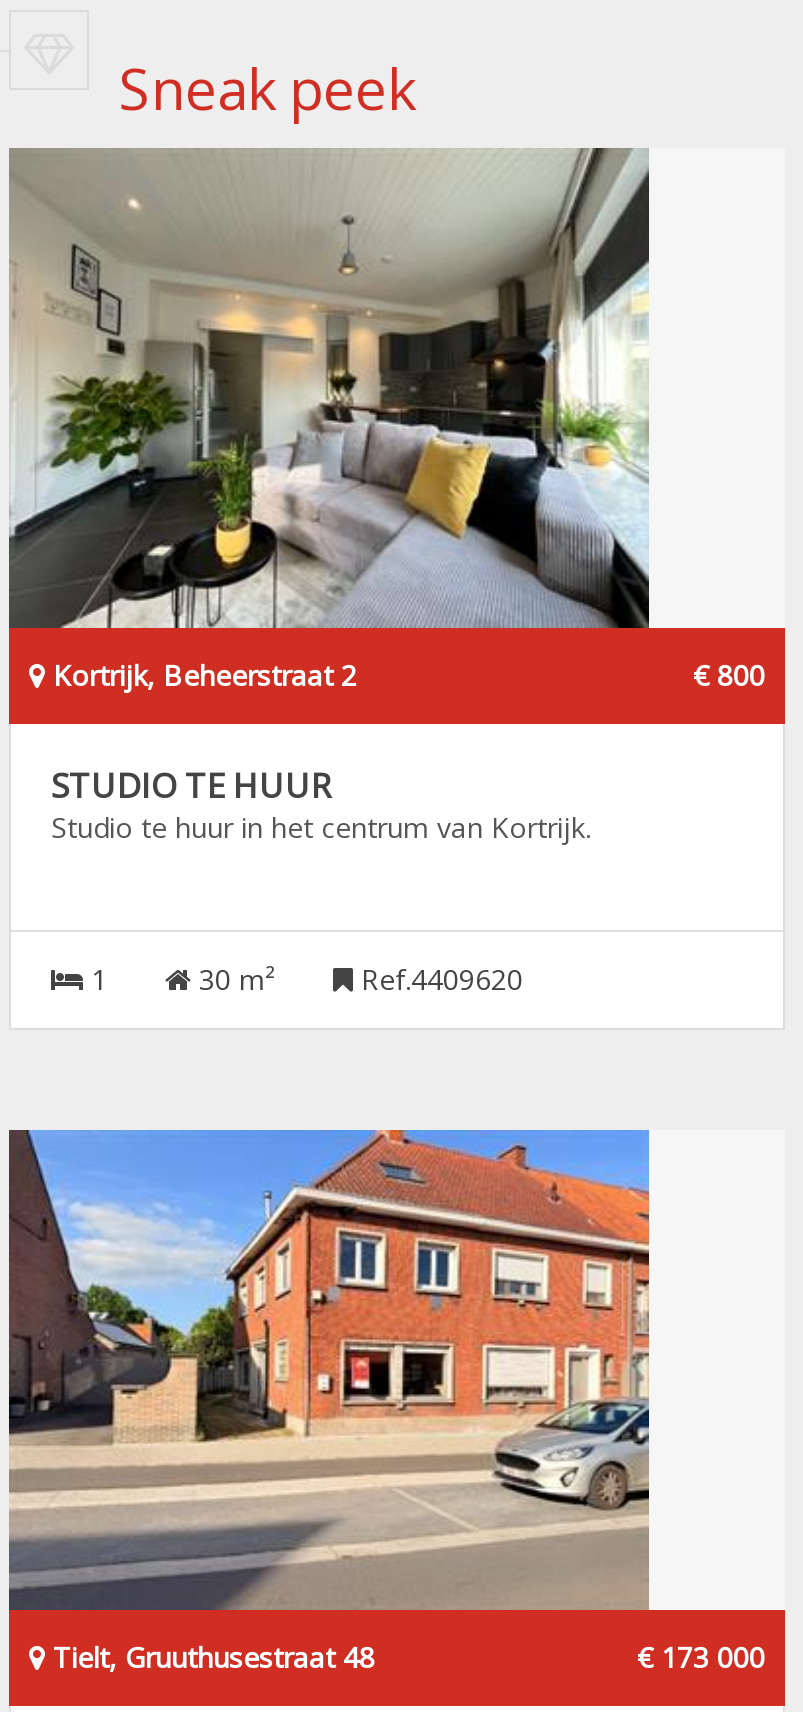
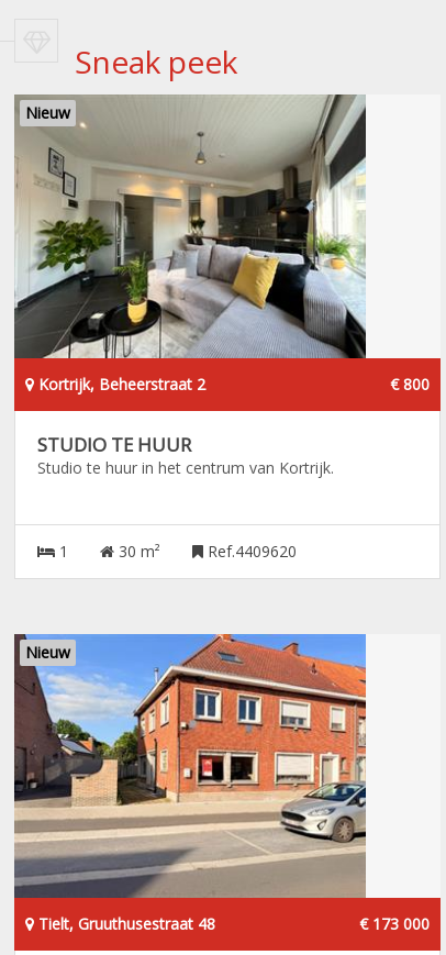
none -> [25,102,70,123] Nieuw
none -> [25,642,70,663] Nieuw

